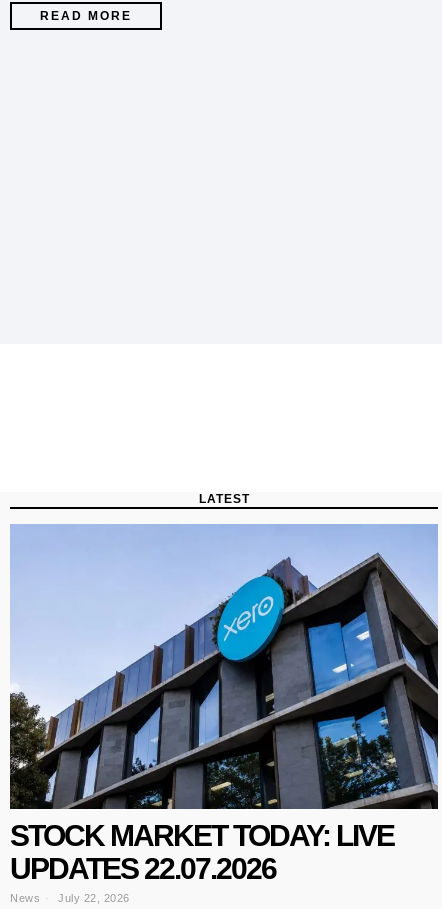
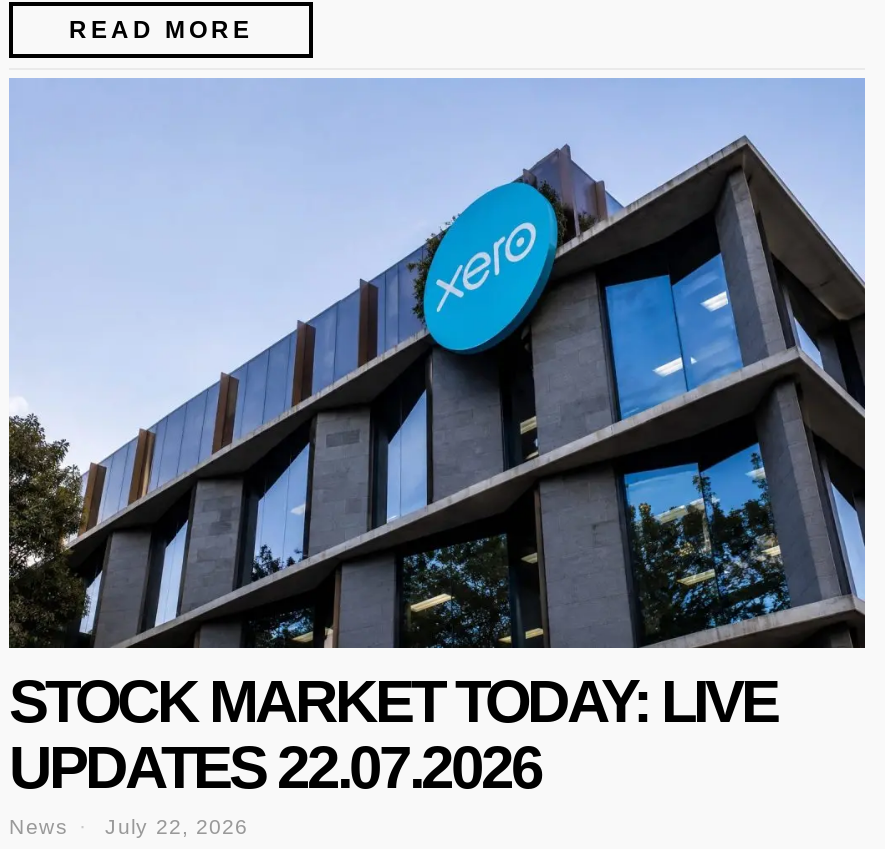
[198,492,249,506] LATEST -> none

